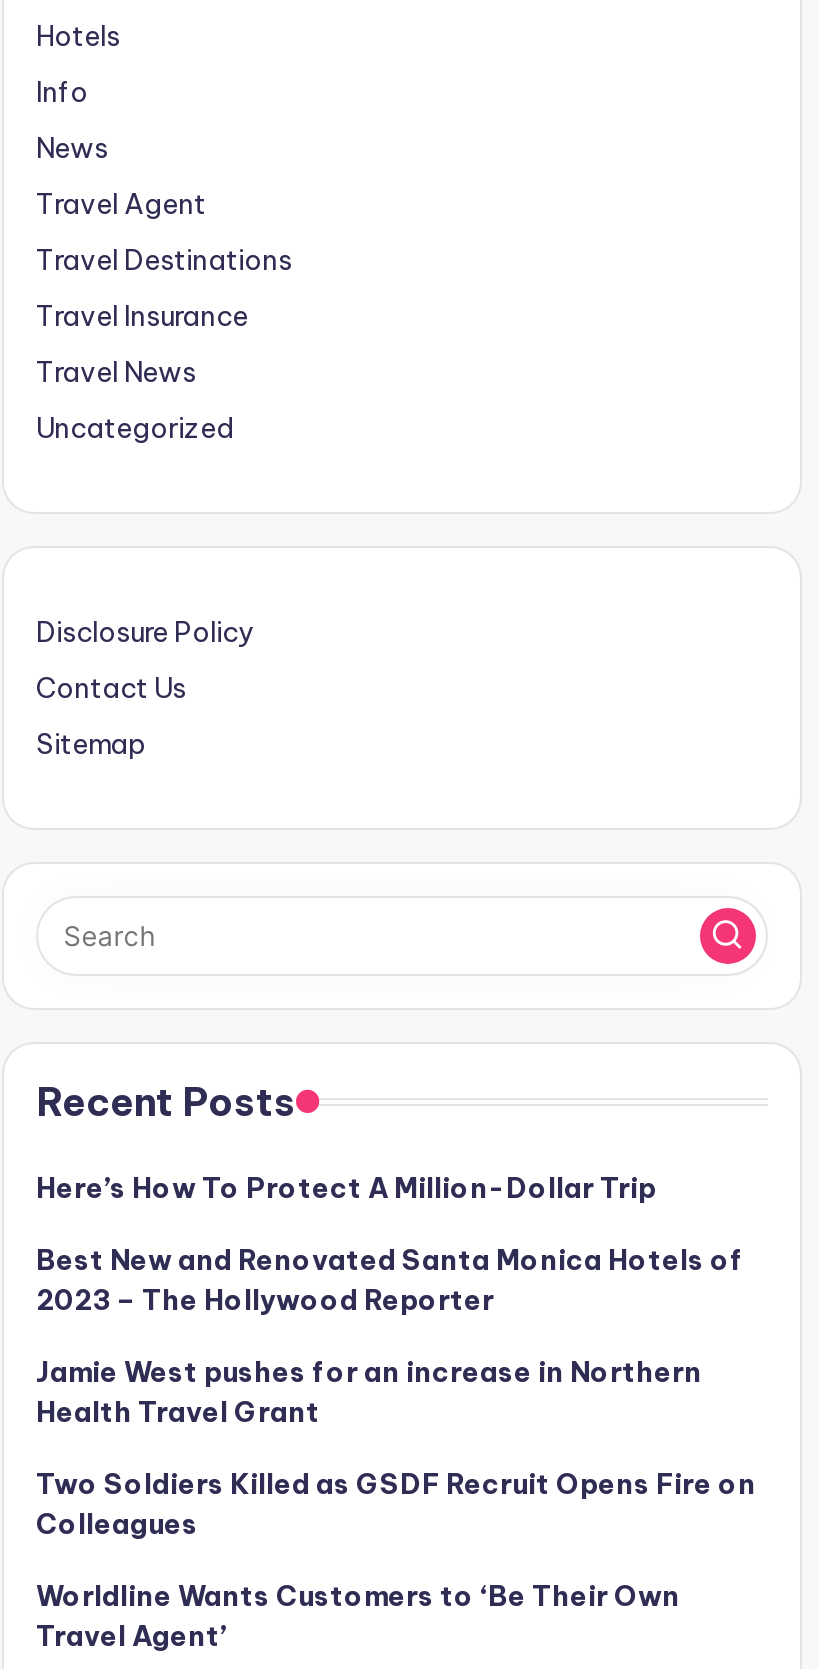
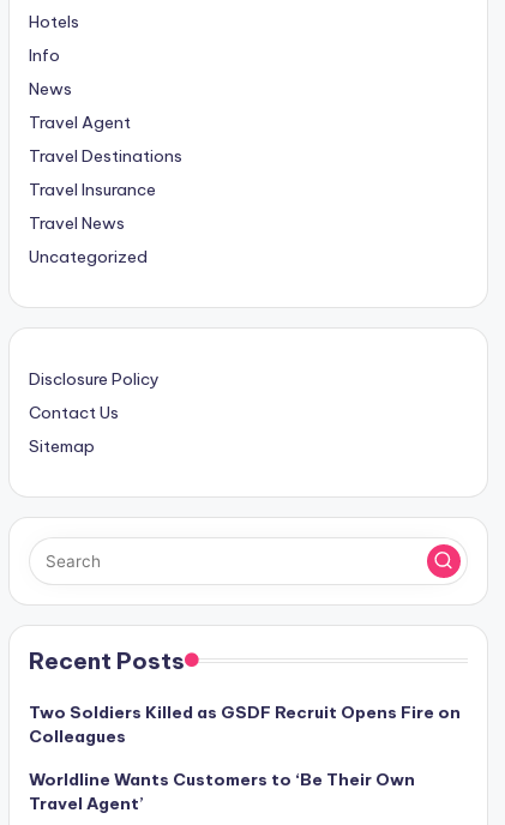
[36,1169,744,1429] Here’s How To Protect A Million-Dollar Trip | Best New and Renovated Santa Monica Hotels of | 2023 – The Hollywood Reporter | Jamie West pushes for an increase in Northern | Health Travel Grant -> none

